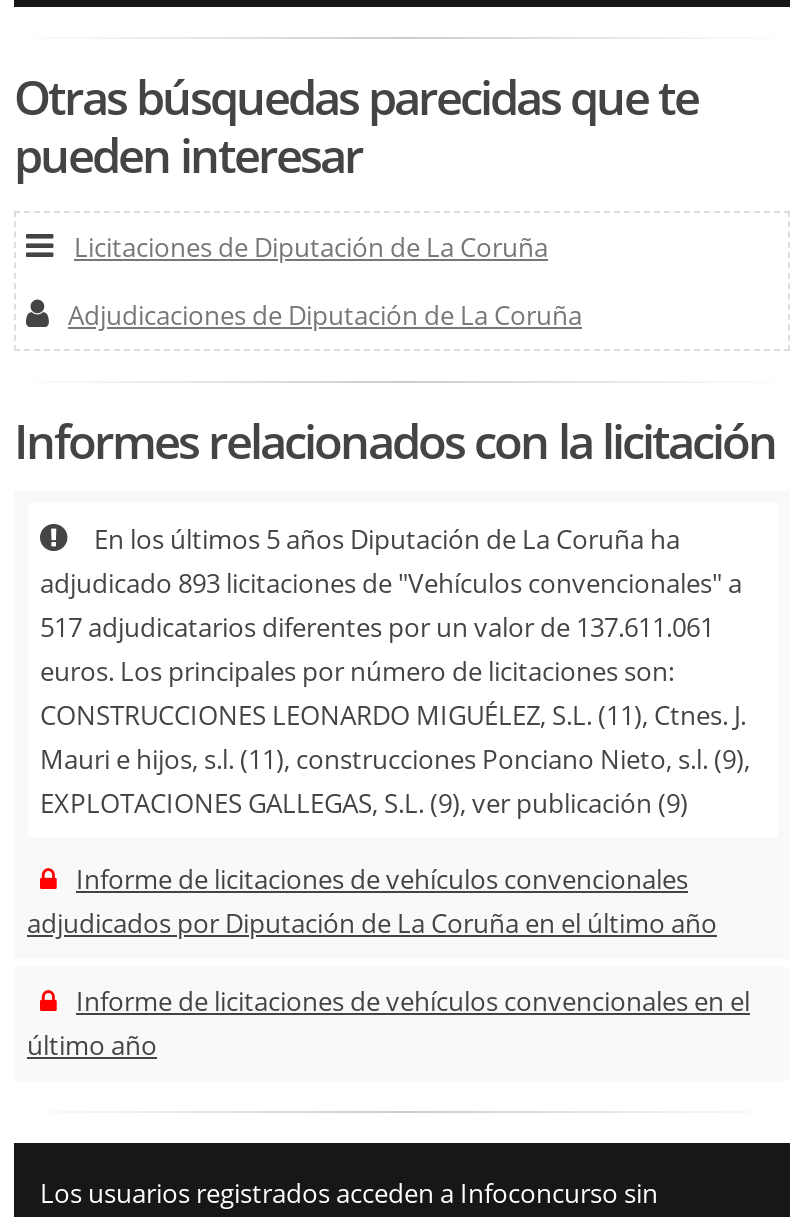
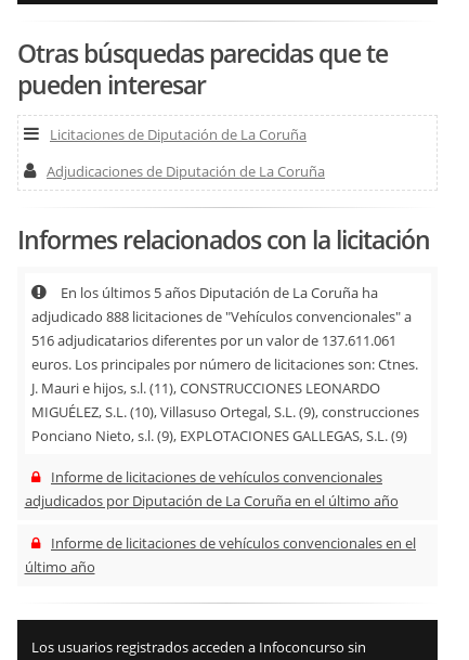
[40,564,750,820] adjudicado 893 licitaciones de "Vehículos convencionales" a | 517 adjudicatarios diferentes por un valor de 137.611.061 | euros. Los principales por número de licitaciones son: | CONSTRUCCIONES LEONARDO MIGUÉLEZ, S.L. (11), Ctnes. J. | Mauri e hijos, s.l. (11), construcciones Ponciano Nieto, s.l. (9), | EXPLOTACIONES GALLEGAS, S.L. (9), ver publicación (9) -> [31,306,419,445] adjudicado 888 licitaciones de "Vehículos convencionales" a | 516 adjudicatarios diferentes por un valor de 137.611.061 | euros. Los principales por número de licitaciones son: Ctnes. | J. Mauri e hijos, s.l. (11), CONSTRUCCIONES LEONARDO | MIGUÉLEZ, S.L. (10), Villasuso Ortegal, S.L. (9), construcciones | Ponciano Nieto, s.l. (9), EXPLOTACIONES GALLEGAS, S.L. (9)

